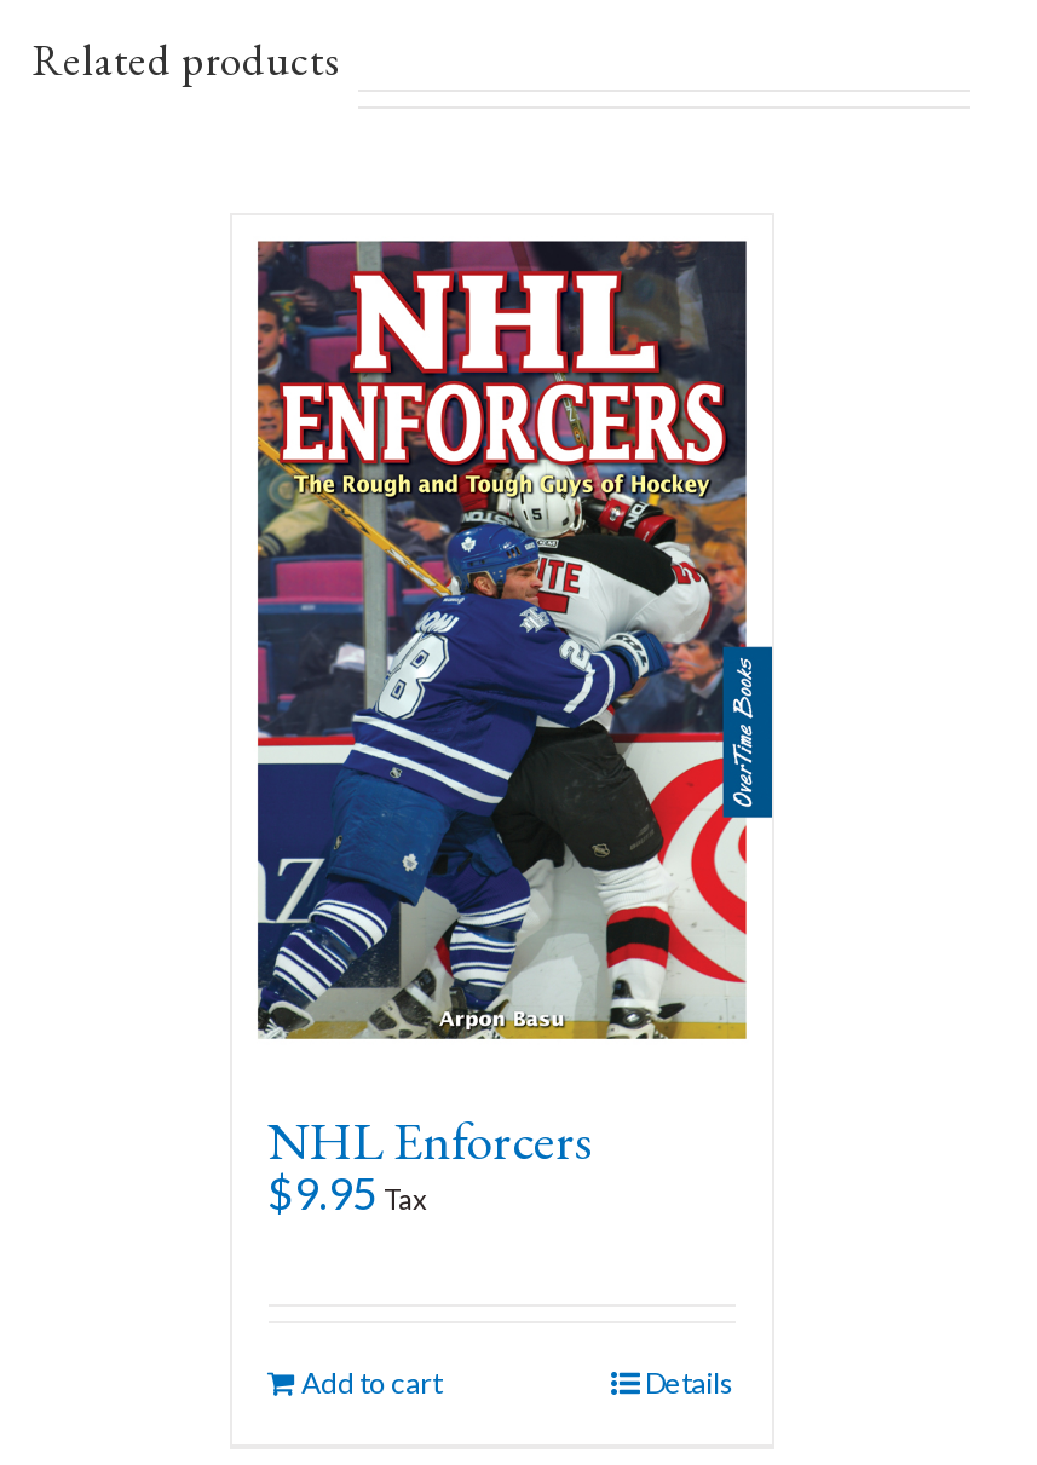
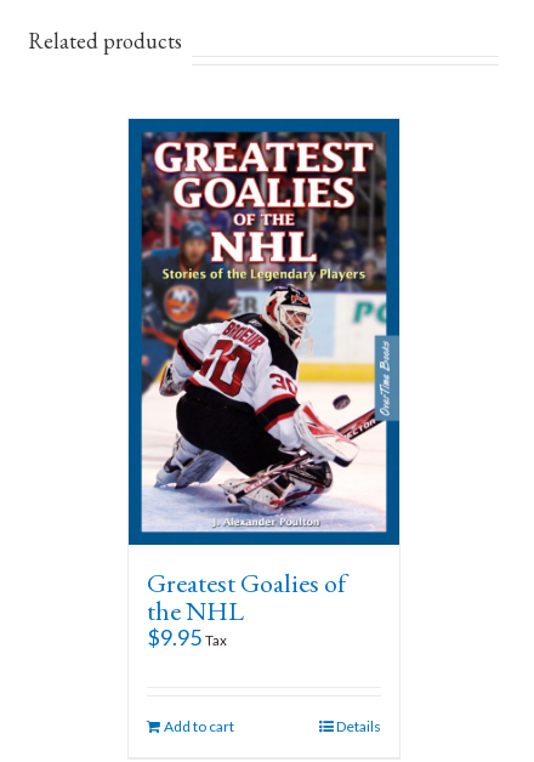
[232,215,772,1176] [image] | NHL Enforcers -> [127,118,400,628] [image] | Greatest Goalies of | the NHL

